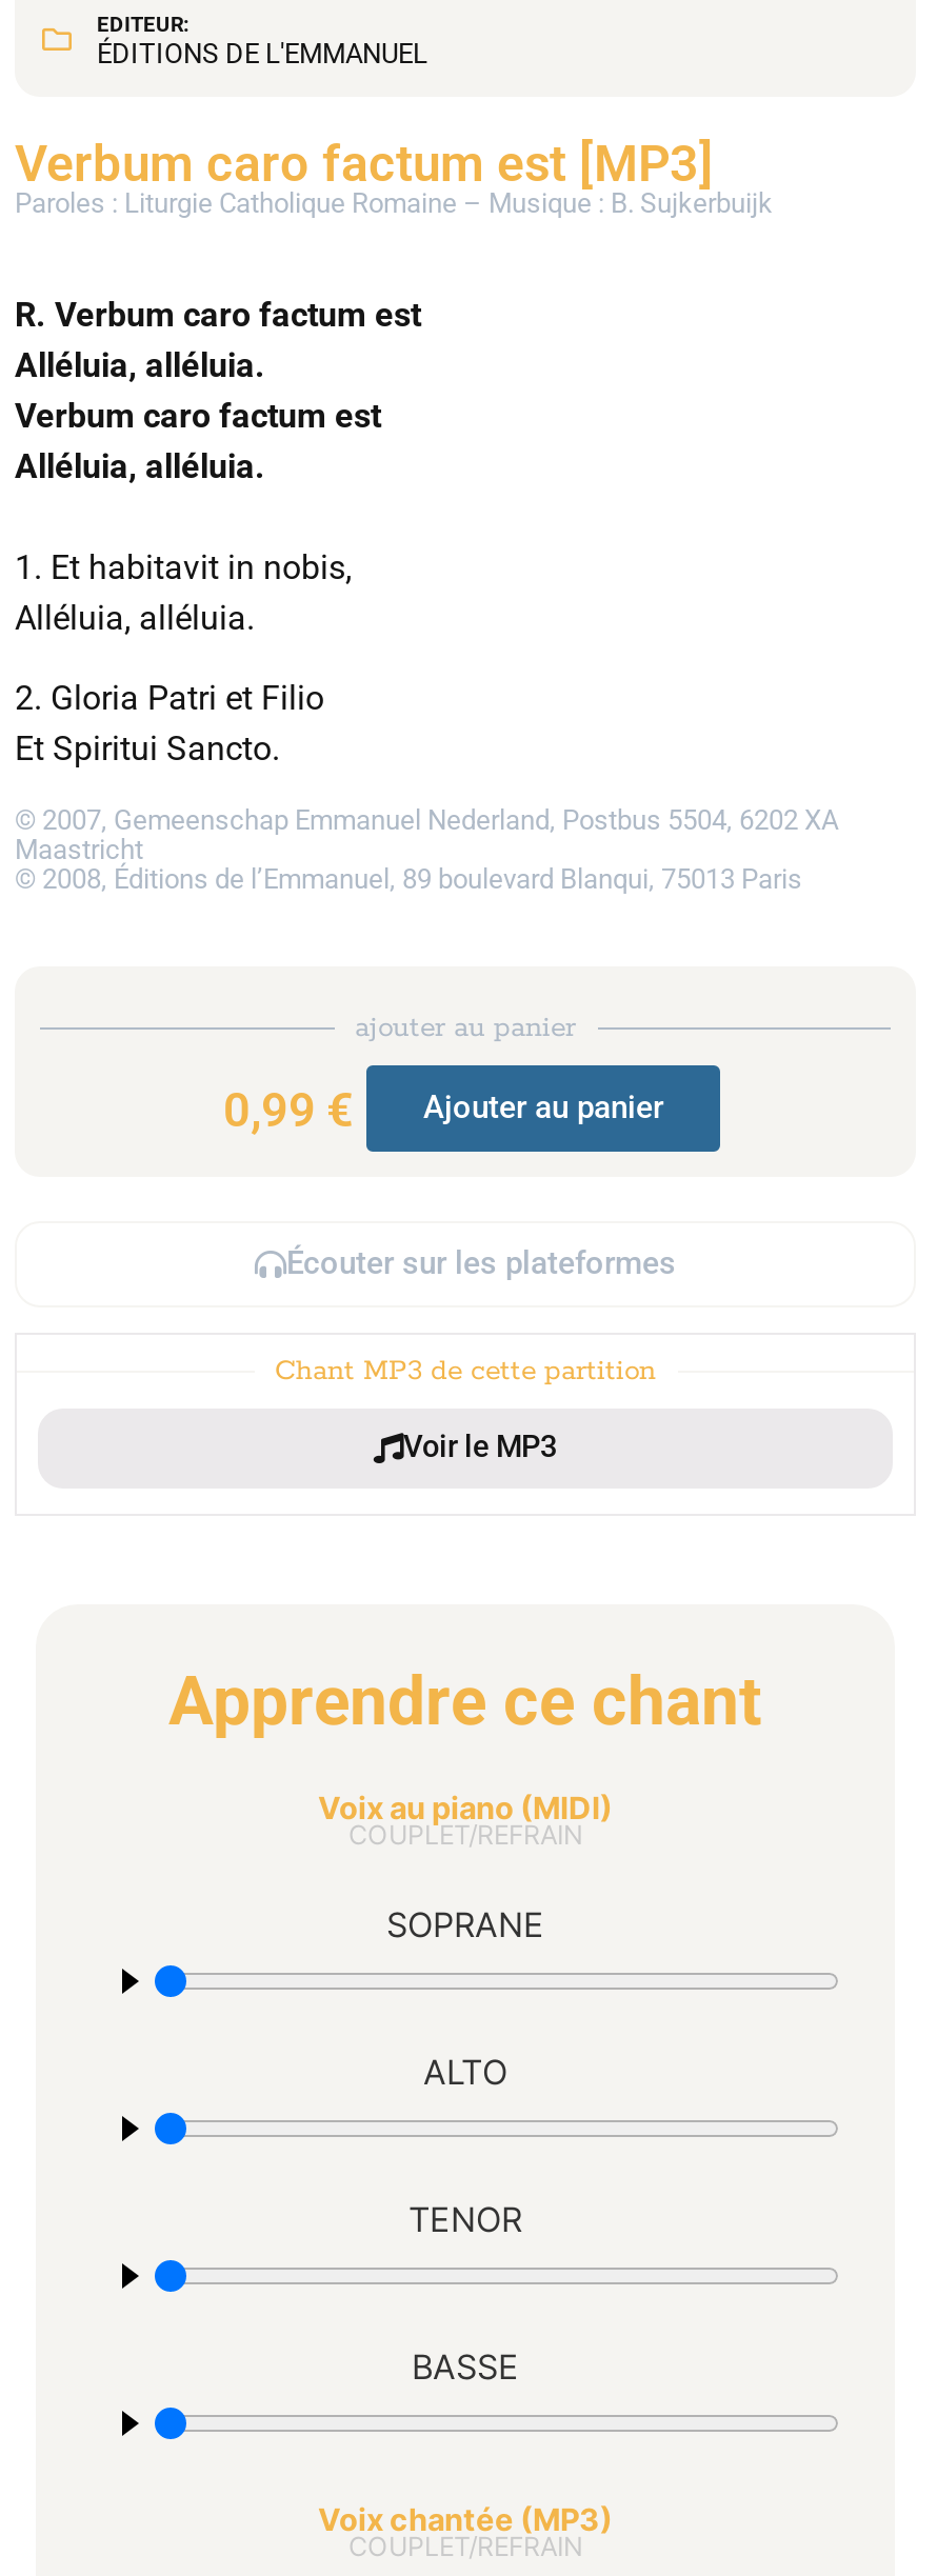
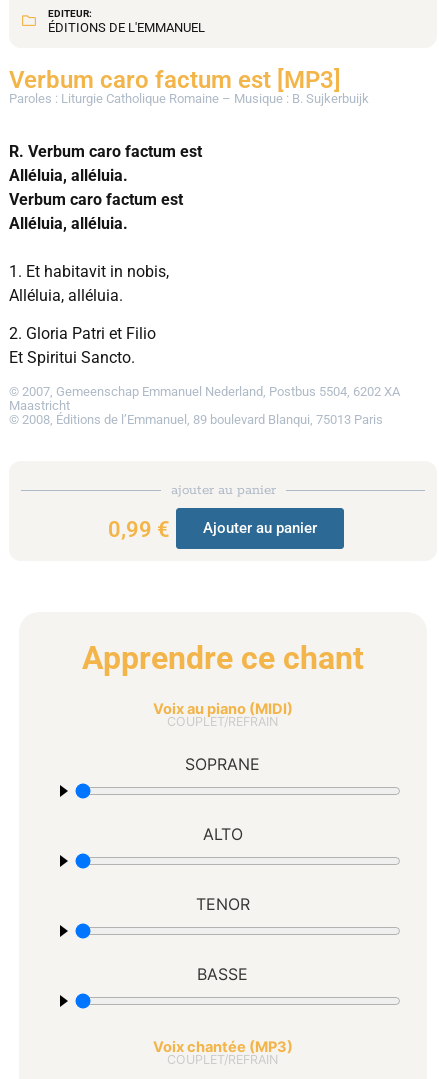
[275,1245,676,1466] Écouter sur les plateformes | Chant MP3 de cette partition | Voir le MP3 -> none

